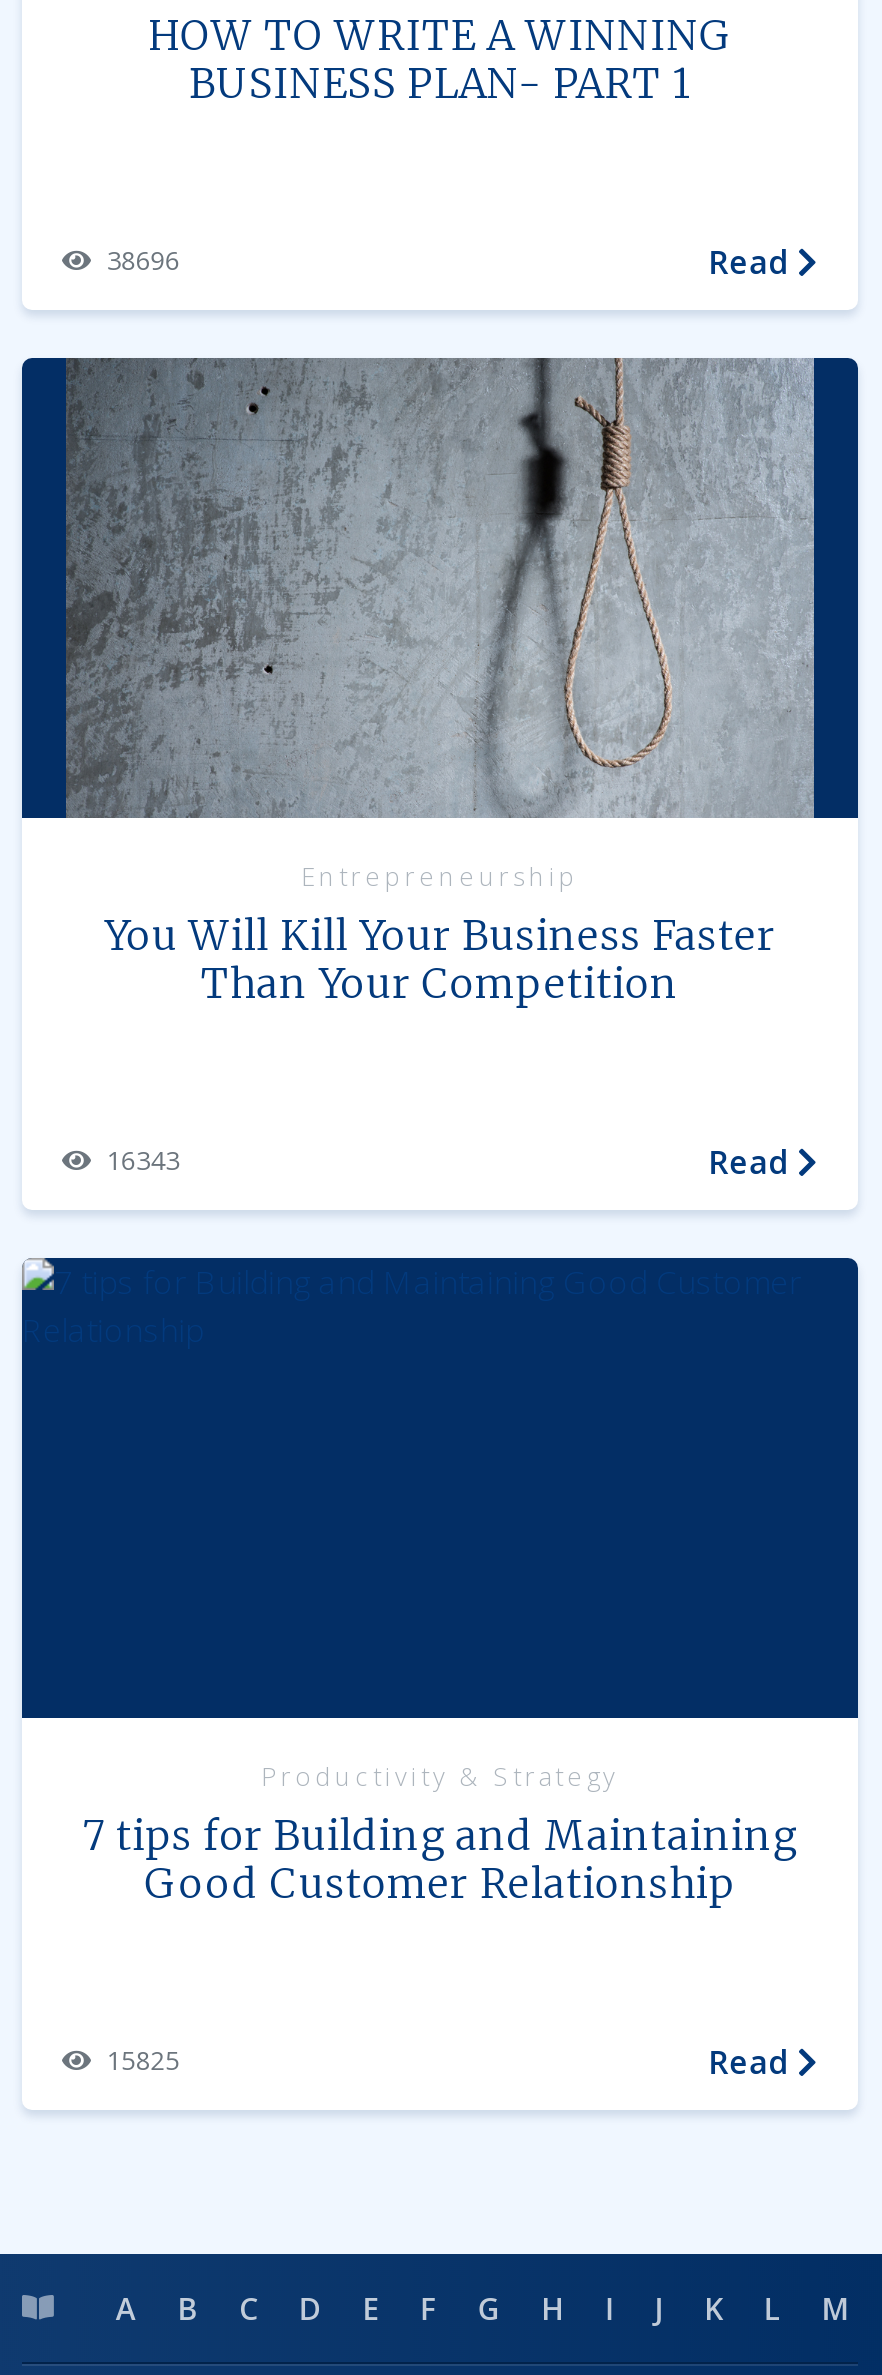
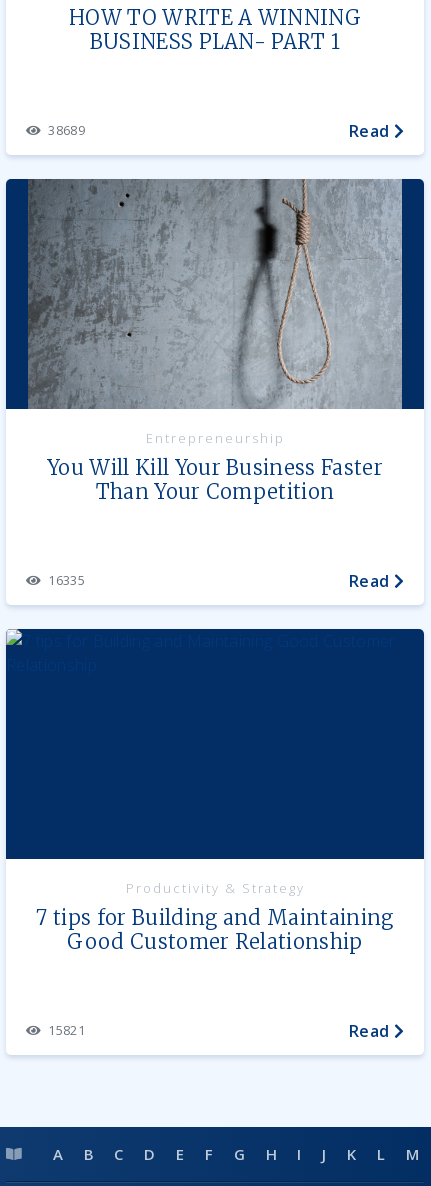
[107,242,180,278] 38696 -> [48,121,85,139] 38689
[107,1142,180,1178] 16343 -> [48,571,85,589] 16335
[107,2042,180,2078] 15825 -> [48,1021,85,1039] 15821

